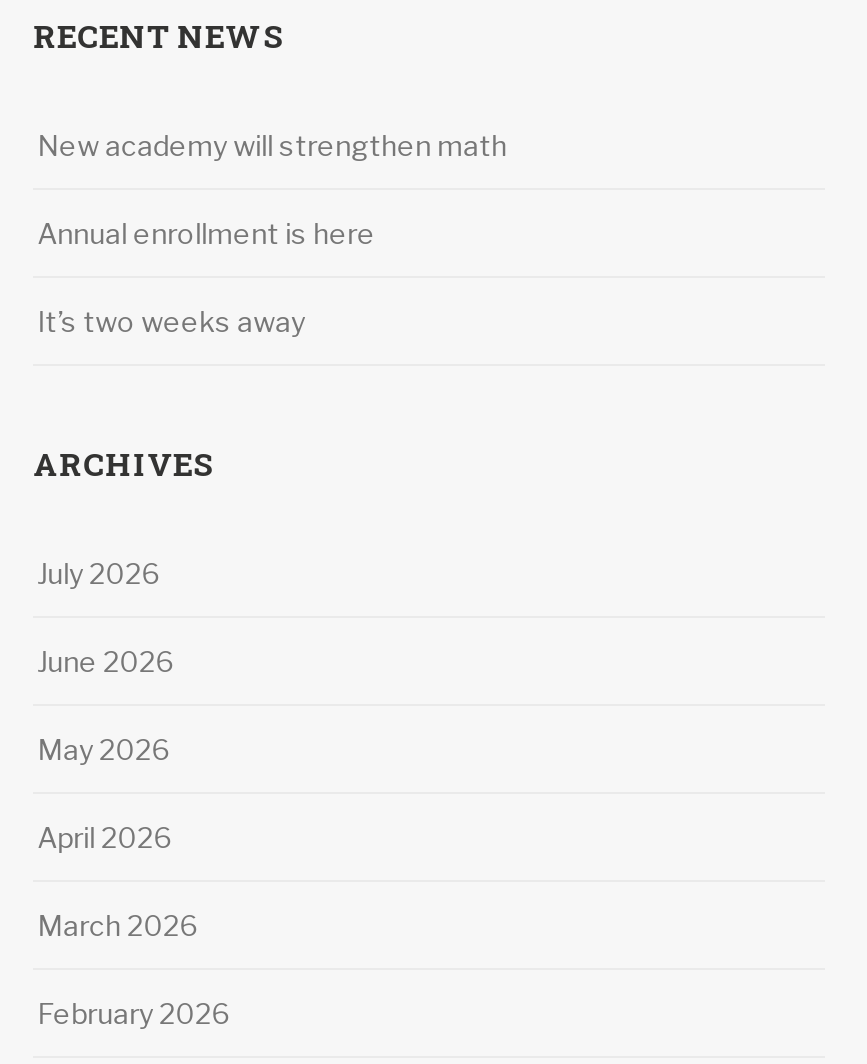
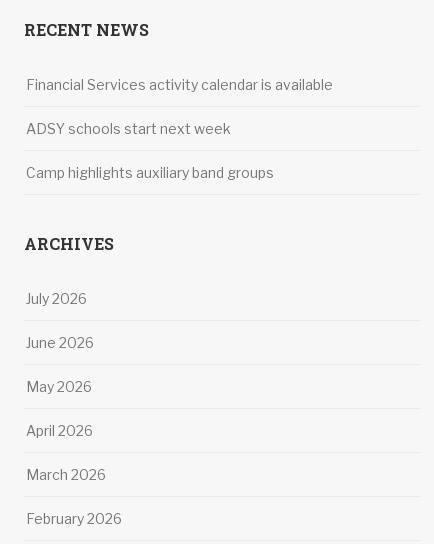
[37,128,507,162] New academy will strengthen math -> [26,76,333,93] Financial Services activity calendar is available
[37,216,375,250] Annual enrollment is here -> [26,120,231,137] ADSY schools start next week
[37,304,305,338] It’s two weeks away -> [26,164,274,181] Camp highlights auxiliary band groups

